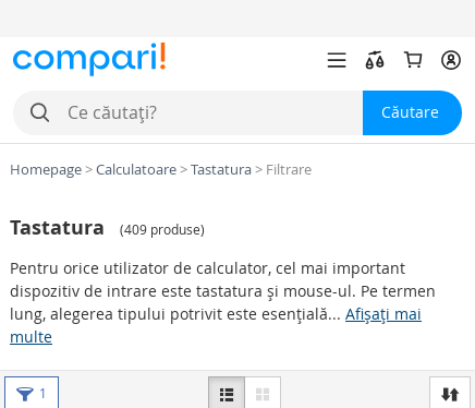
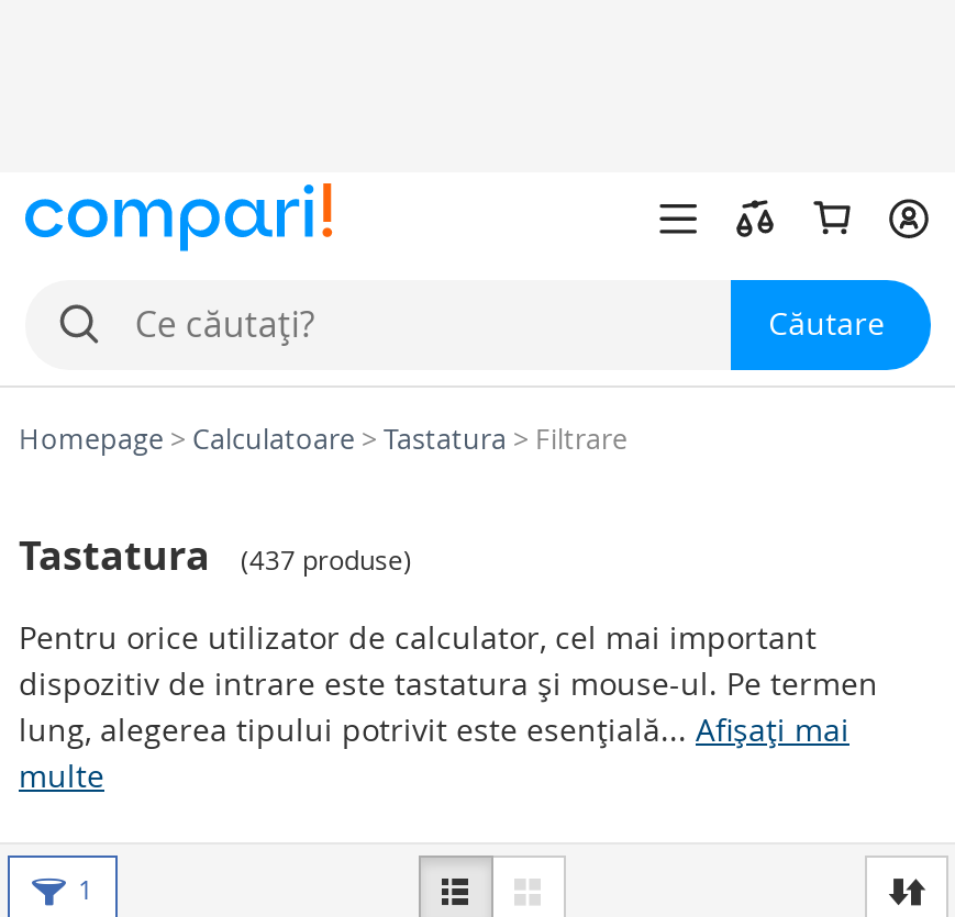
[10,213,205,241] Tastatura (409 produse) -> [19,527,412,582] Tastatura (437 produse)

